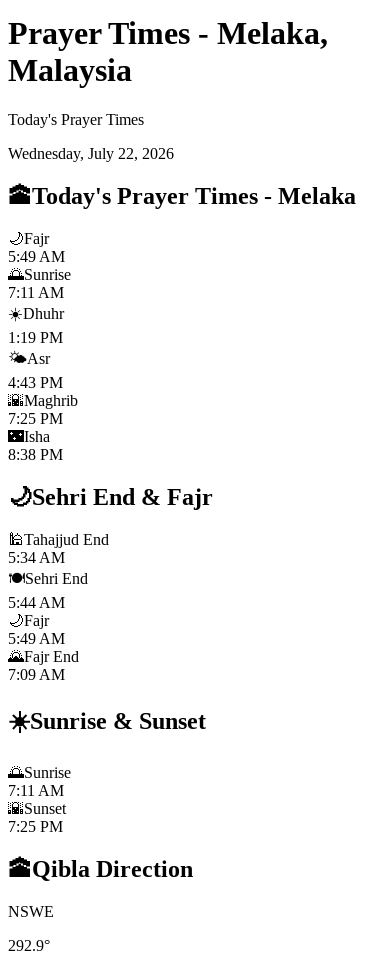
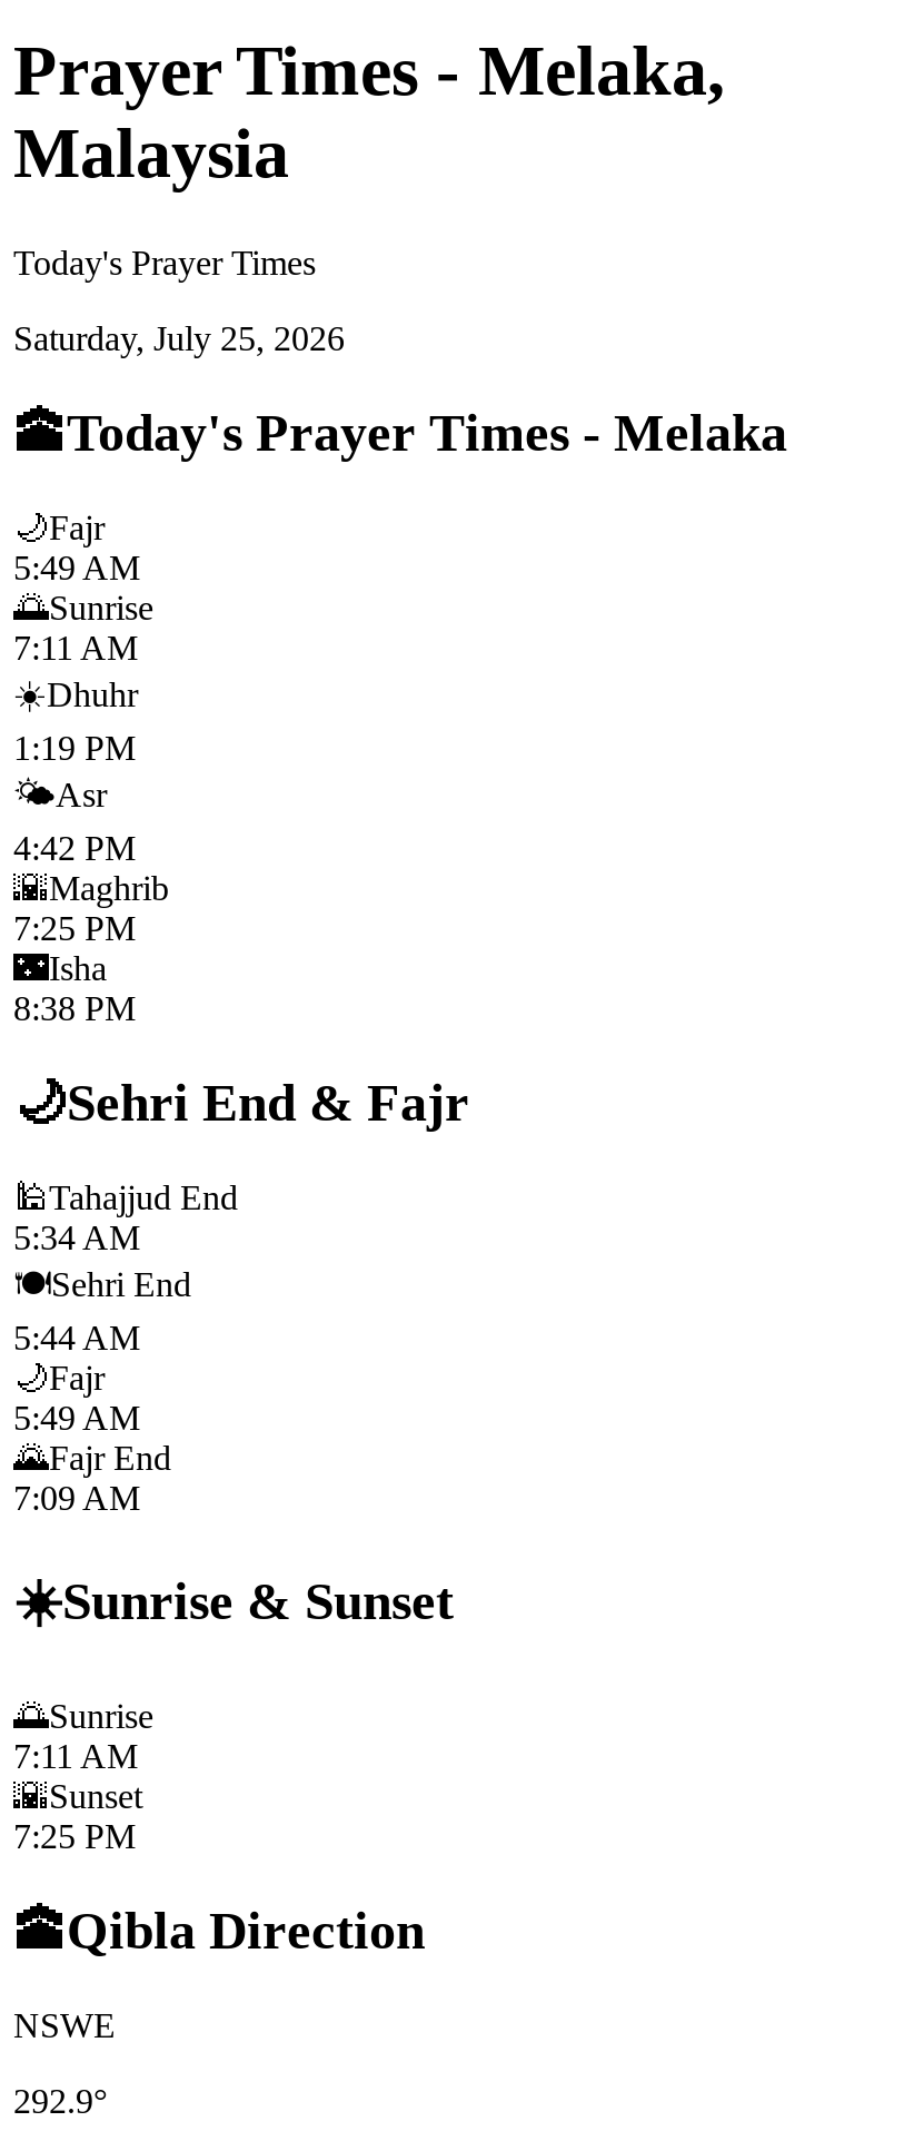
[8,145,174,162] Wednesday, July 22, 2026 -> [13,319,345,357] Saturday, July 25, 2026
[8,374,63,391] 4:43 PM -> [13,828,136,866] 4:42 PM

